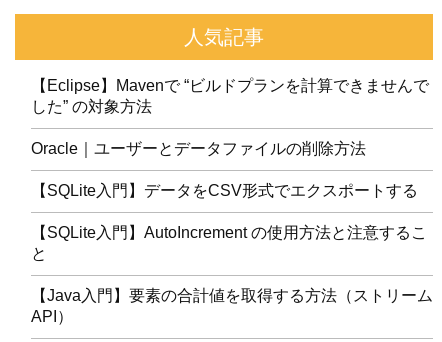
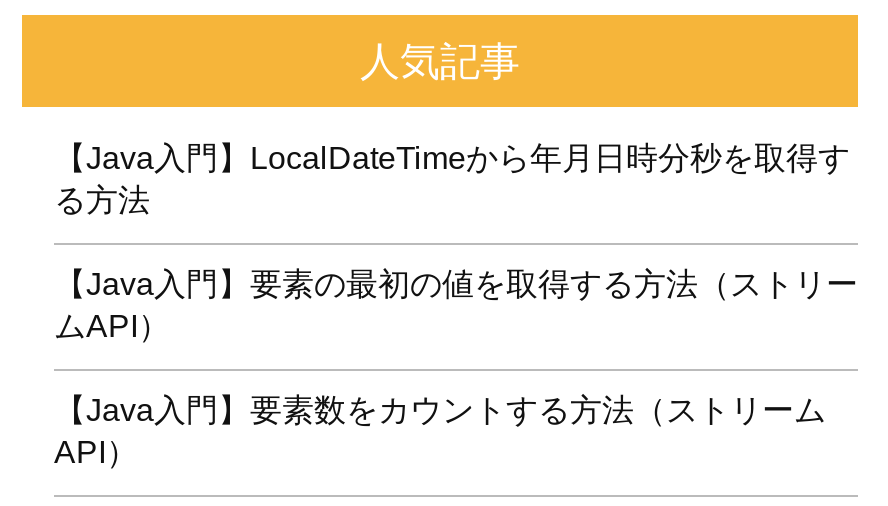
[31,77,433,304] 【Eclipse】Mavenで “ビルドプランを計算できませんで | した” の対象方法 | Oracle｜ユーザーとデータファイルの削除方法 | 【SQLite入門】データをCSV形式でエクスポートする | 【SQLite入門】AutoIncrement の使用方法と注意するこ | と | 【Java入門】要素の合計値を取得する方法（ストリーム -> [54,140,858,426] 【Java入門】LocalDateTimeから年月日時分秒を取得す | る方法 | 【Java入門】要素の最初の値を取得する方法（ストリー | ムAPI） | 【Java入門】要素数をカウントする方法（ストリーム

